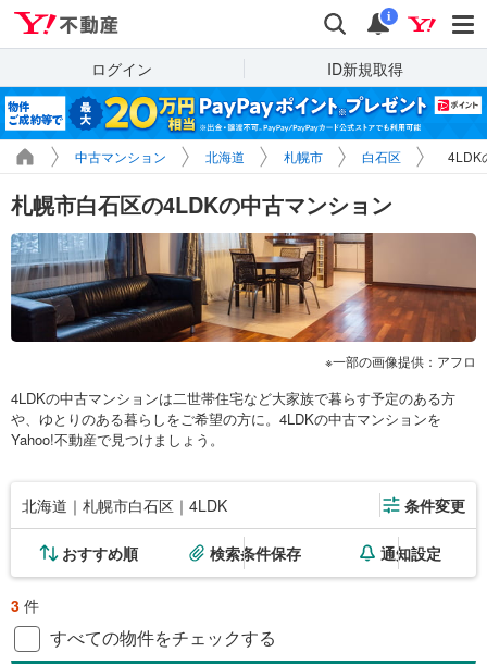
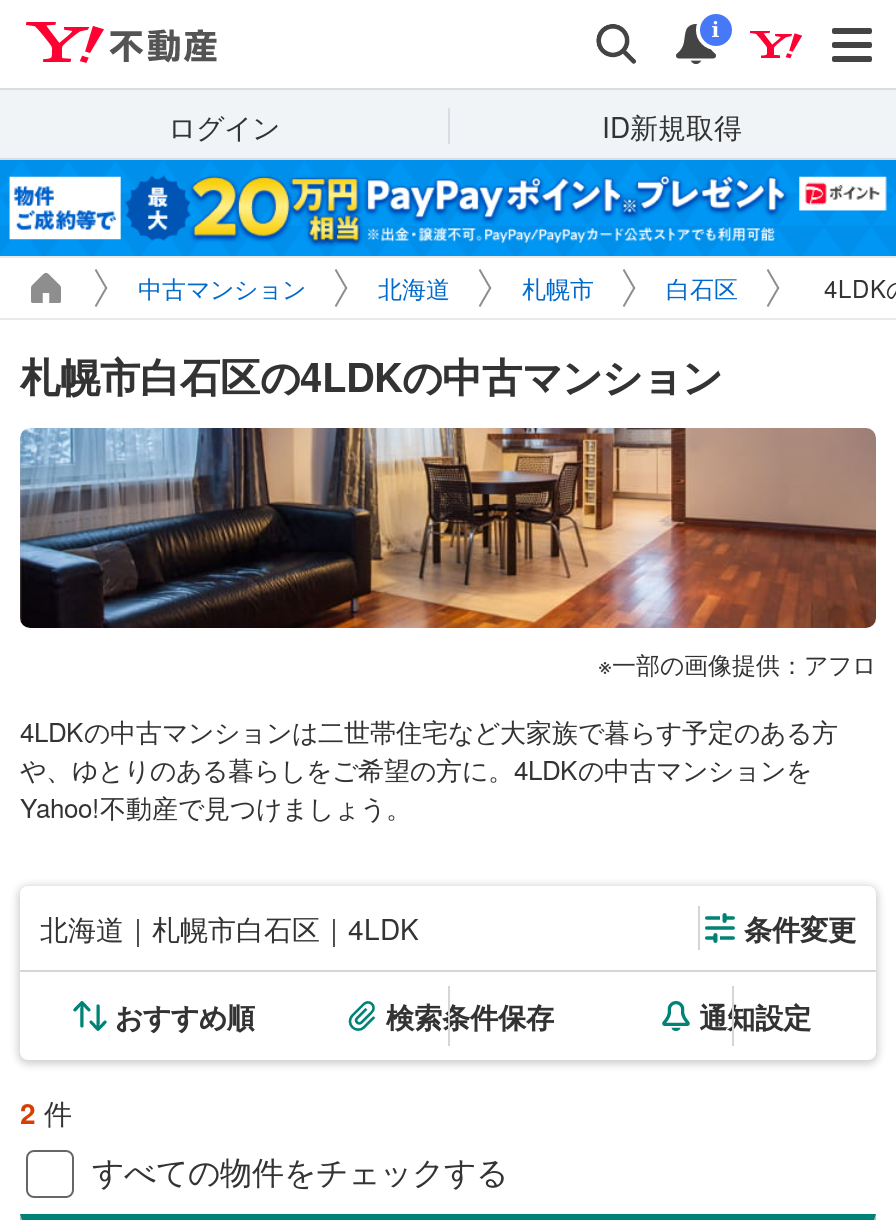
[11,594,39,616] 3件 -> [20,1092,72,1132] 2件

